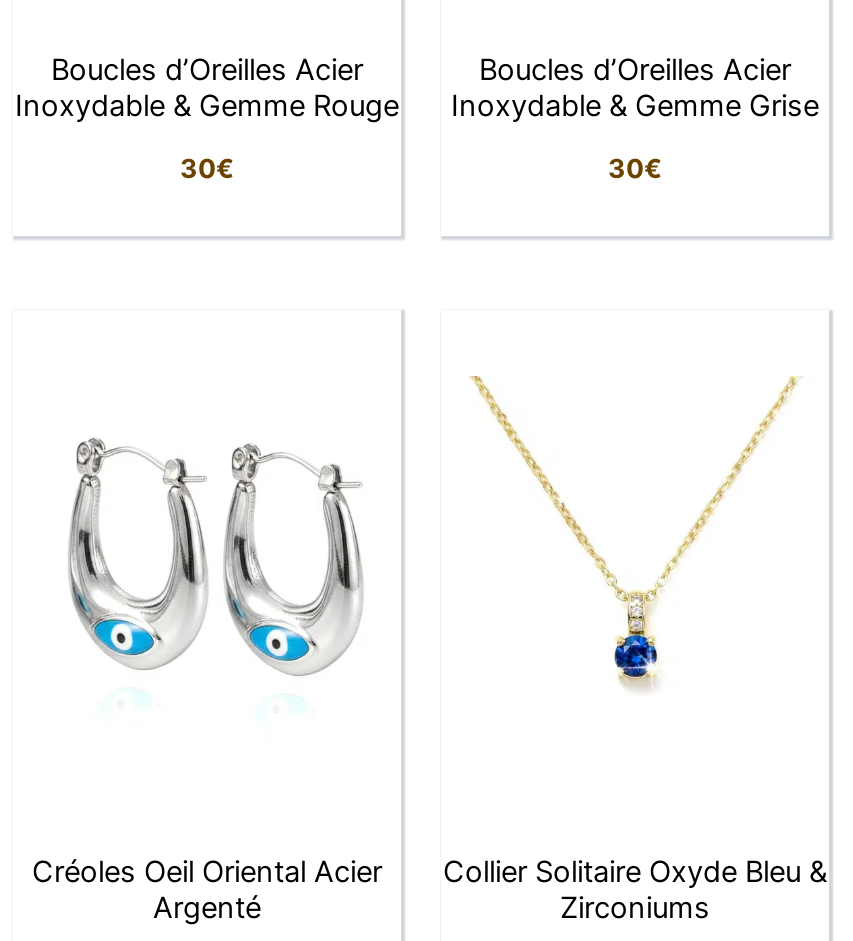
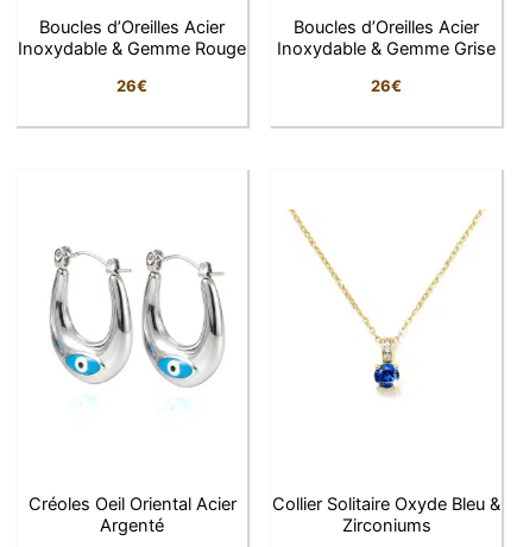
[180,152,234,184] 30€ -> [116,76,147,95] 26€
[608,152,662,184] 30€ -> [371,76,402,95] 26€

